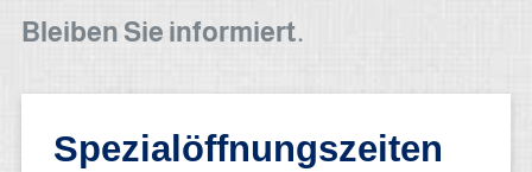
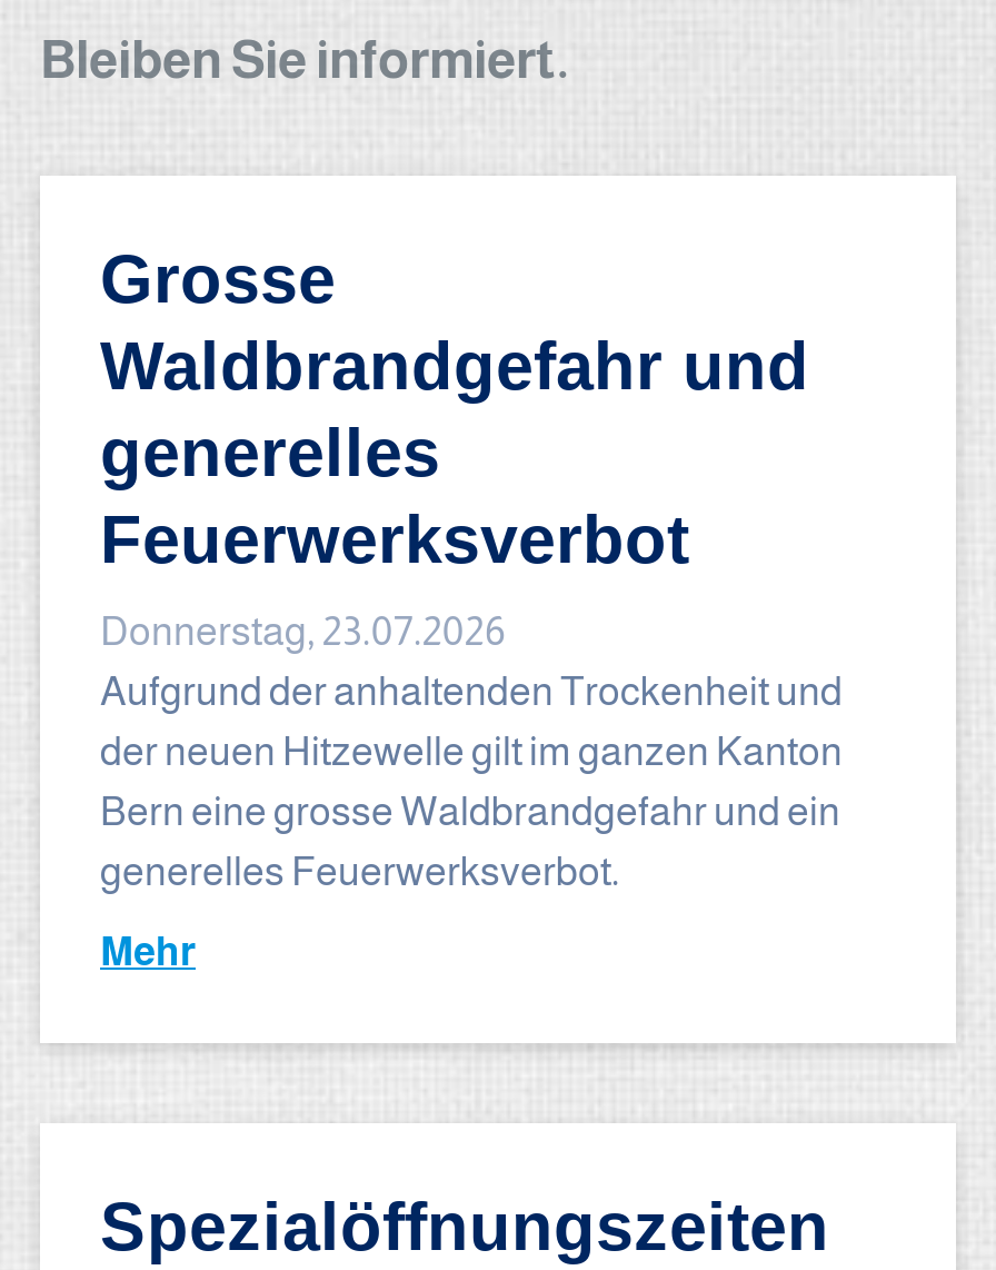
none -> [100,241,843,975] Grosse | Waldbrandgefahr und | generelles | Feuerwerksverbot | Donnerstag, 23.07.2026 | Aufgrund der anhaltenden Trockenheit und | der neuen Hitzewelle gilt im ganzen Kanton | Bern eine grosse Waldbrandgefahr und ein | generelles Feuerwerksverbot. | Mehr

